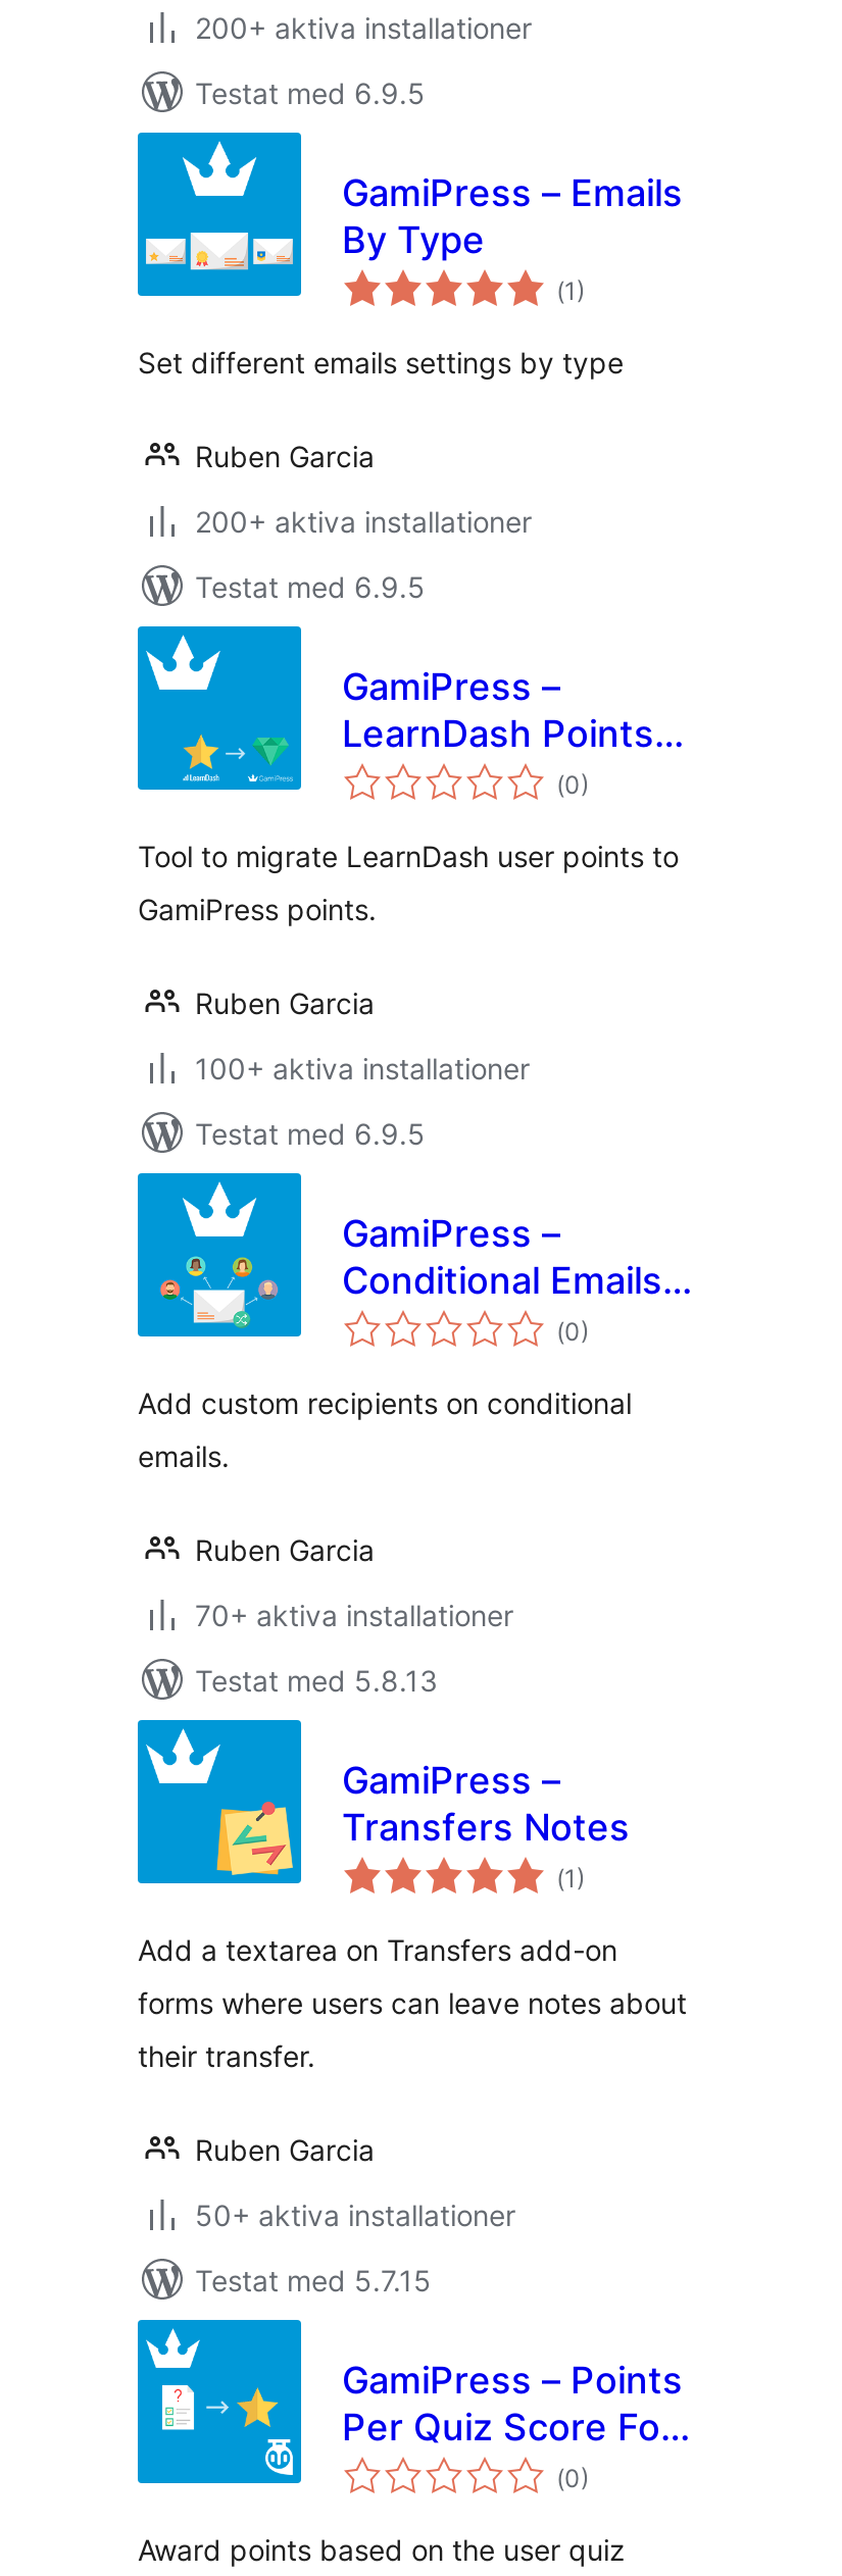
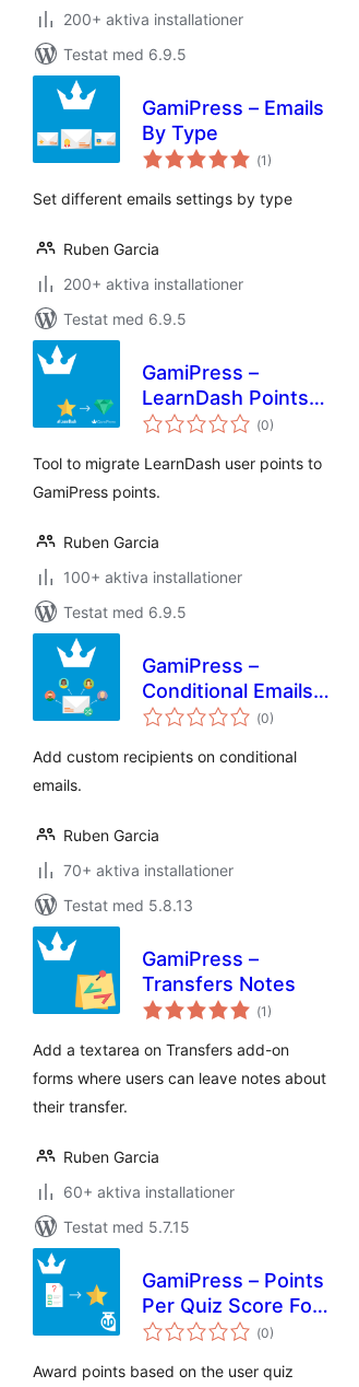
[195,2198,515,2232] 50+ aktiva installationer -> [63,1182,235,1201] 60+ aktiva installationer

